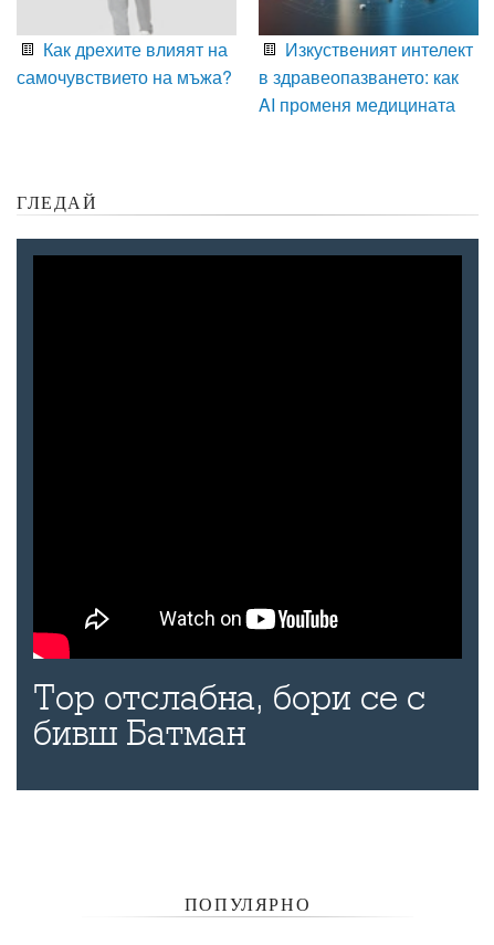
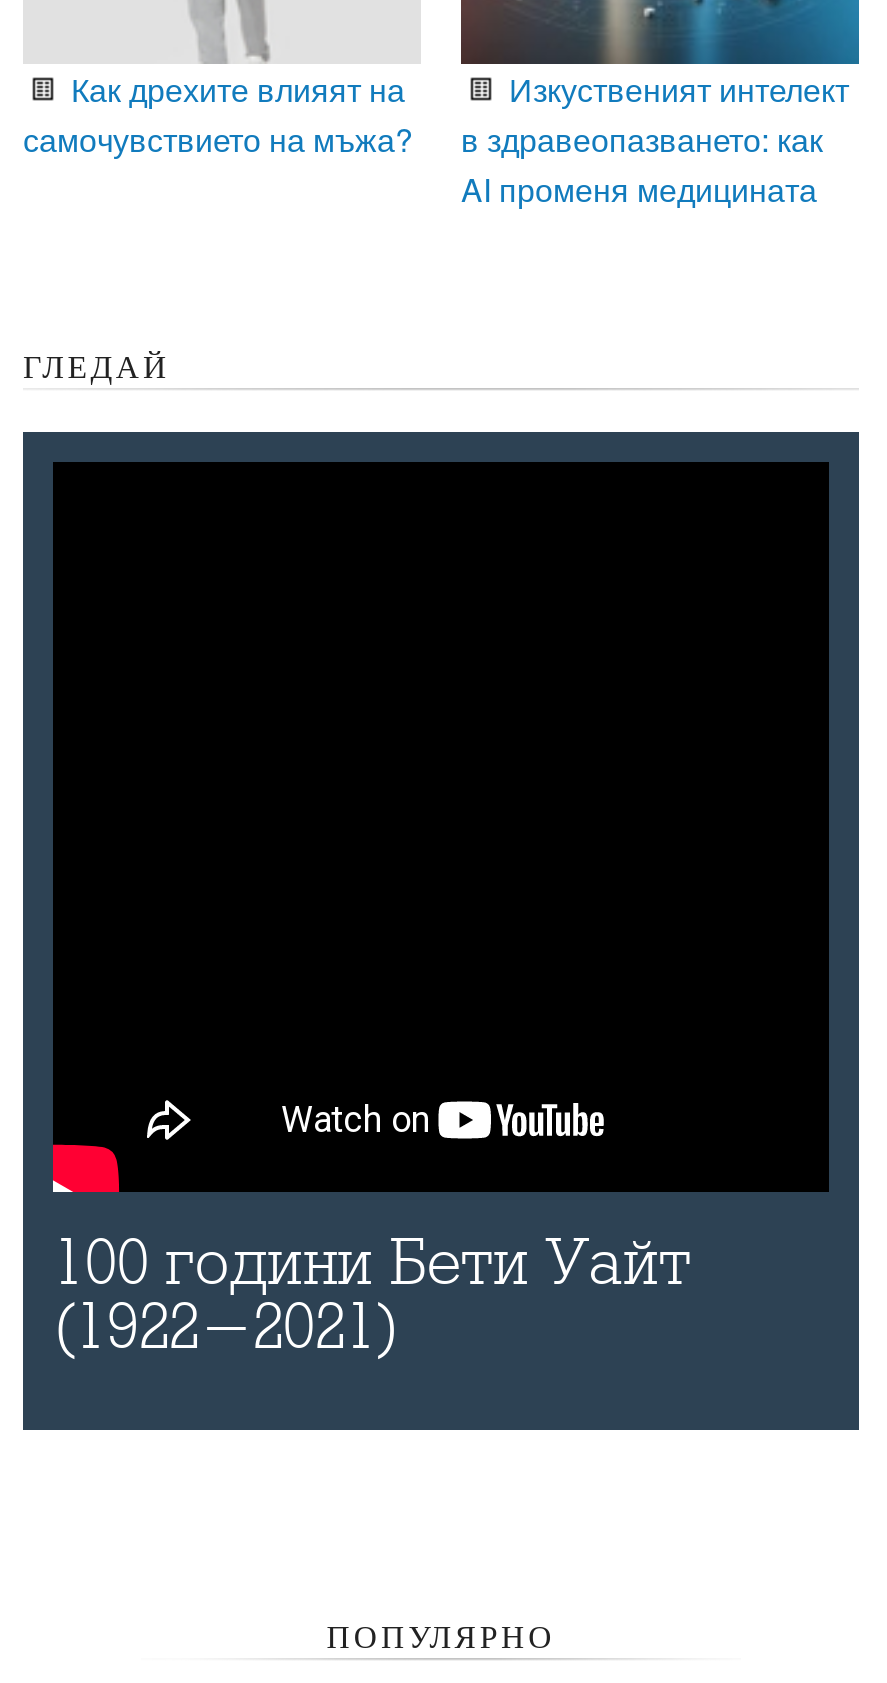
[33,678,425,754] Тор отслабна, бори се с | бивш Батман -> [53,1227,691,1365] 100 години Бети Уайт | (1922-2021)

